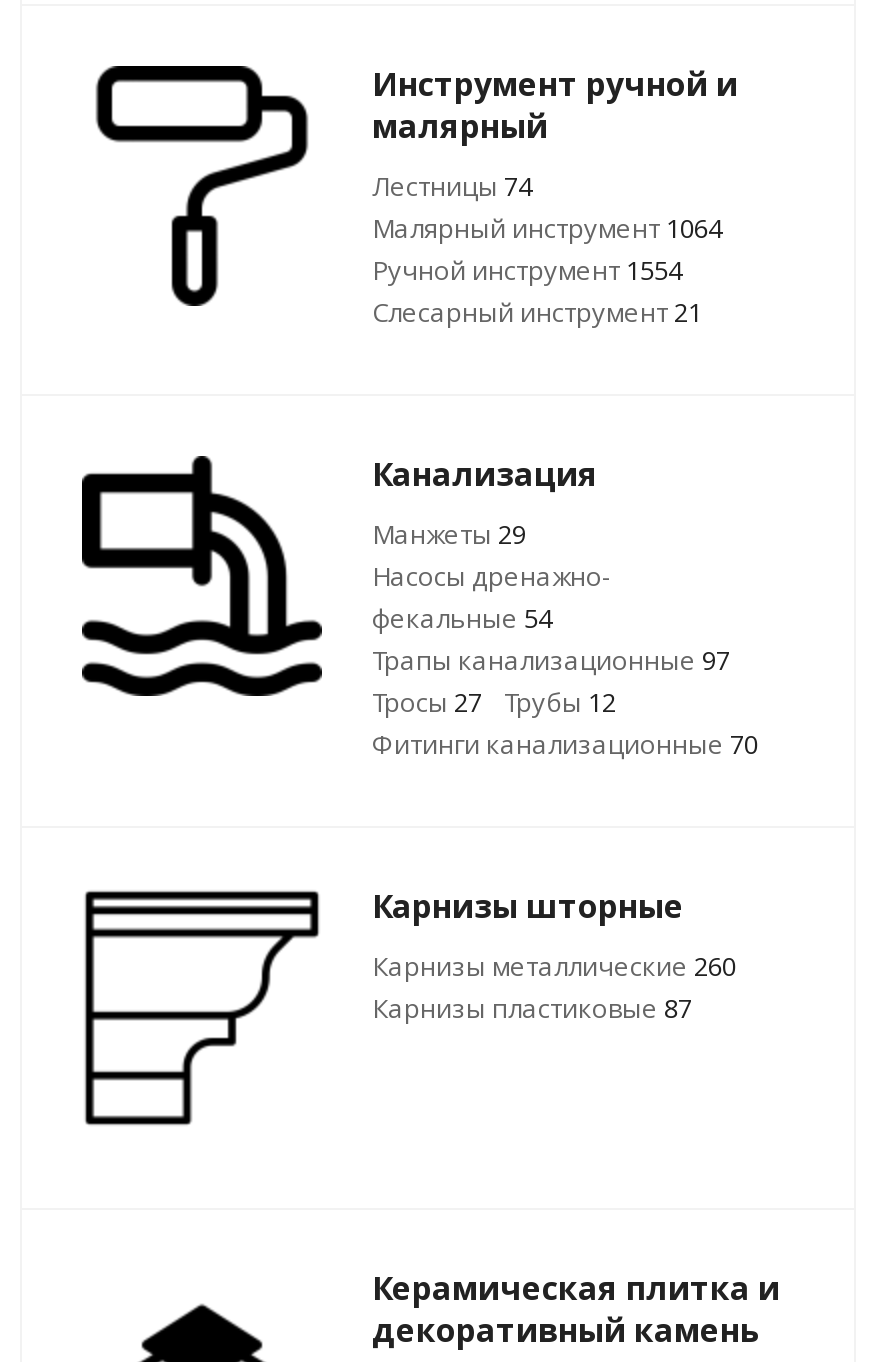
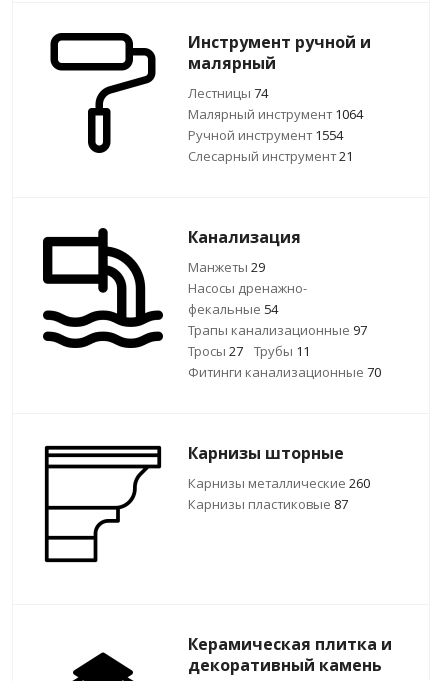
[372,684,616,720] Тросы 27 Трубы 12 -> [188,342,310,360] Тросы 27 Трубы 11

